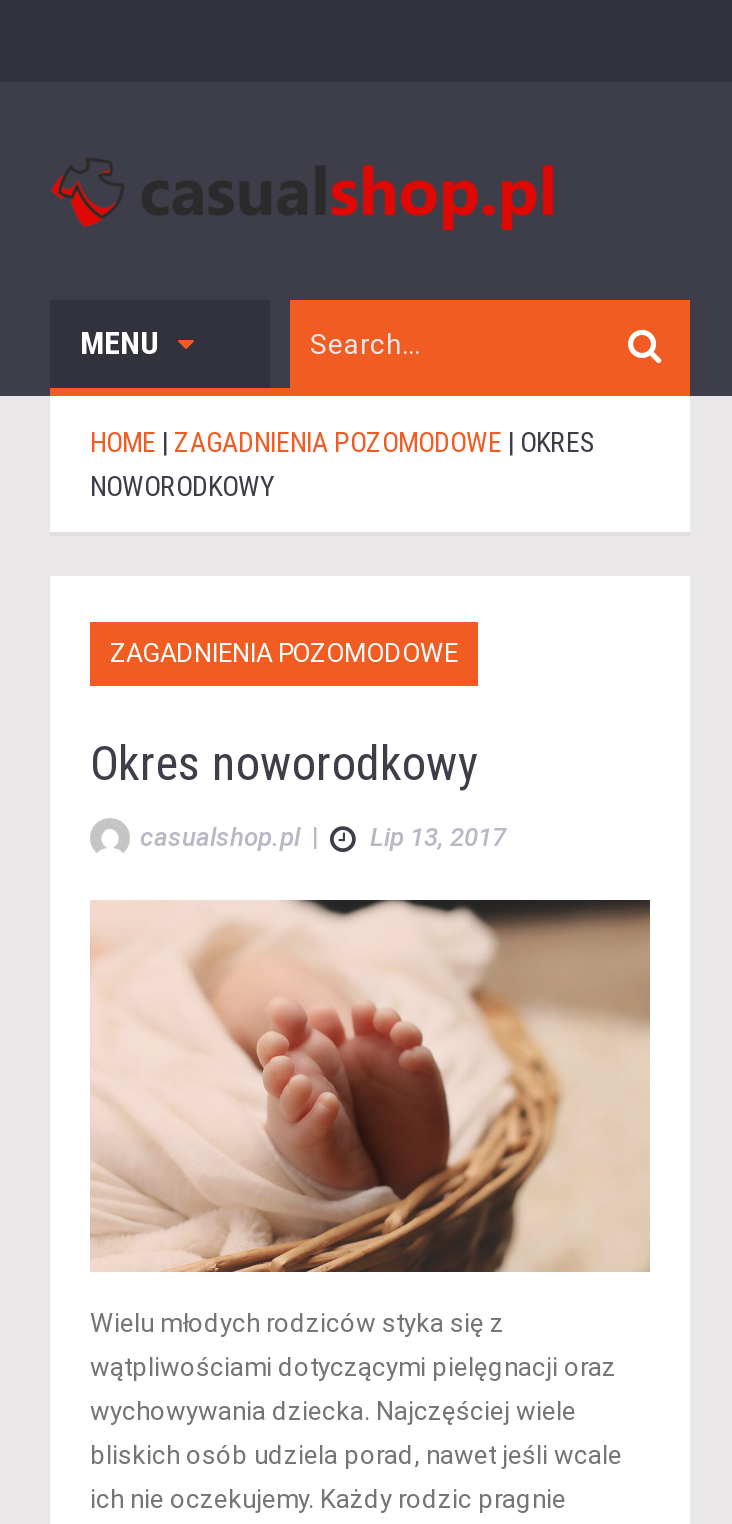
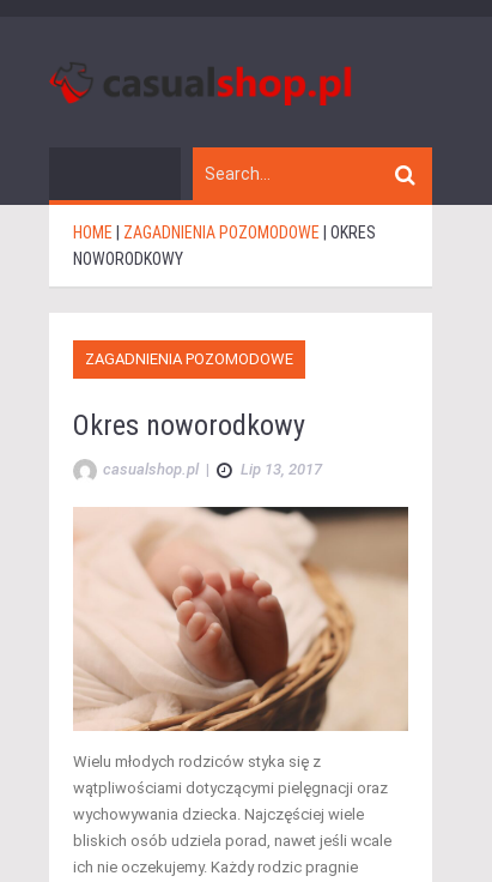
[80,324,158,362] MENU -> none

